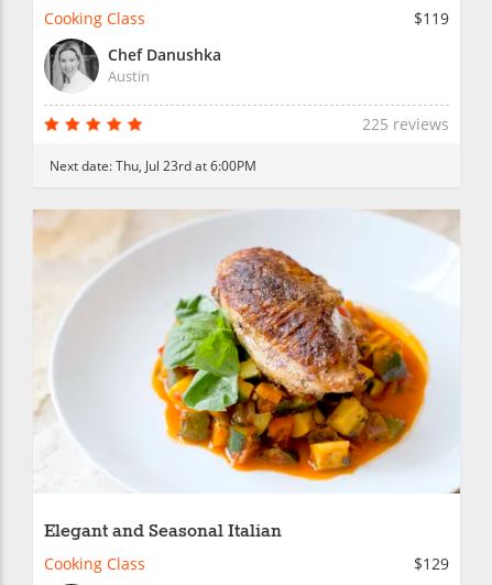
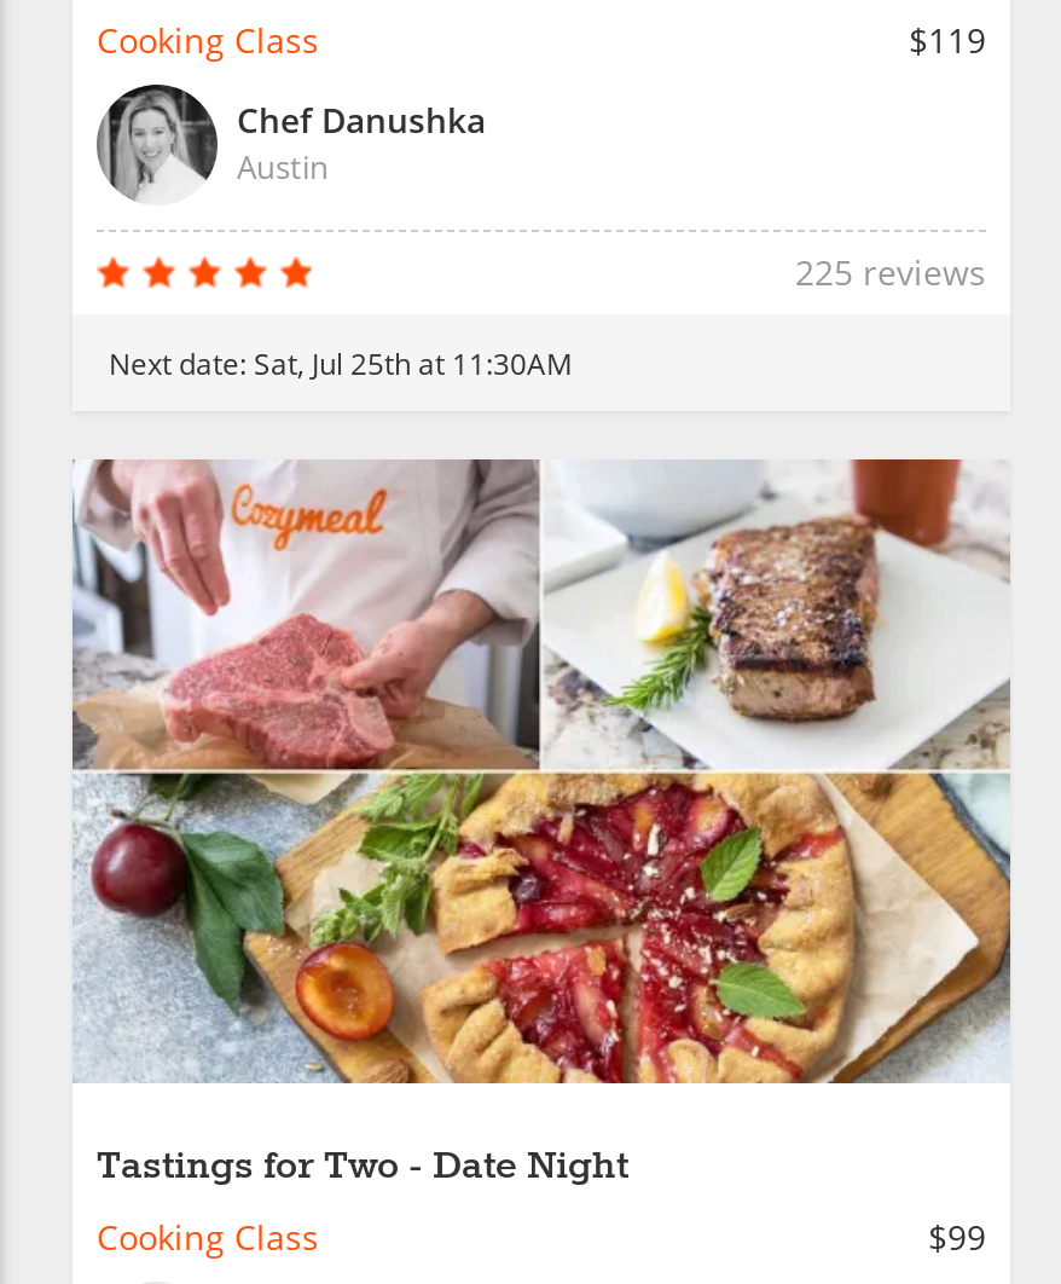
[50,156,256,174] Next date: Thu, Jul 23rd at 6:00PM -> [109,343,573,381] Next date: Sat, Jul 25th at 11:30AM
[33,209,461,543] [image] | Elegant and Seasonal Italian -> [70,457,1013,1193] [image] | Tastings for Two - Date Night
[414,553,449,574] $129 -> [928,1215,986,1261] $99

